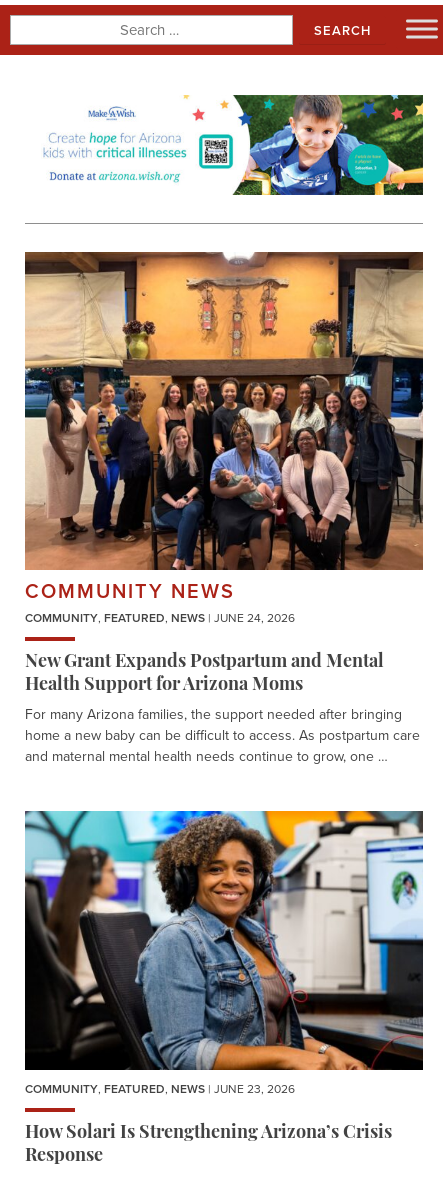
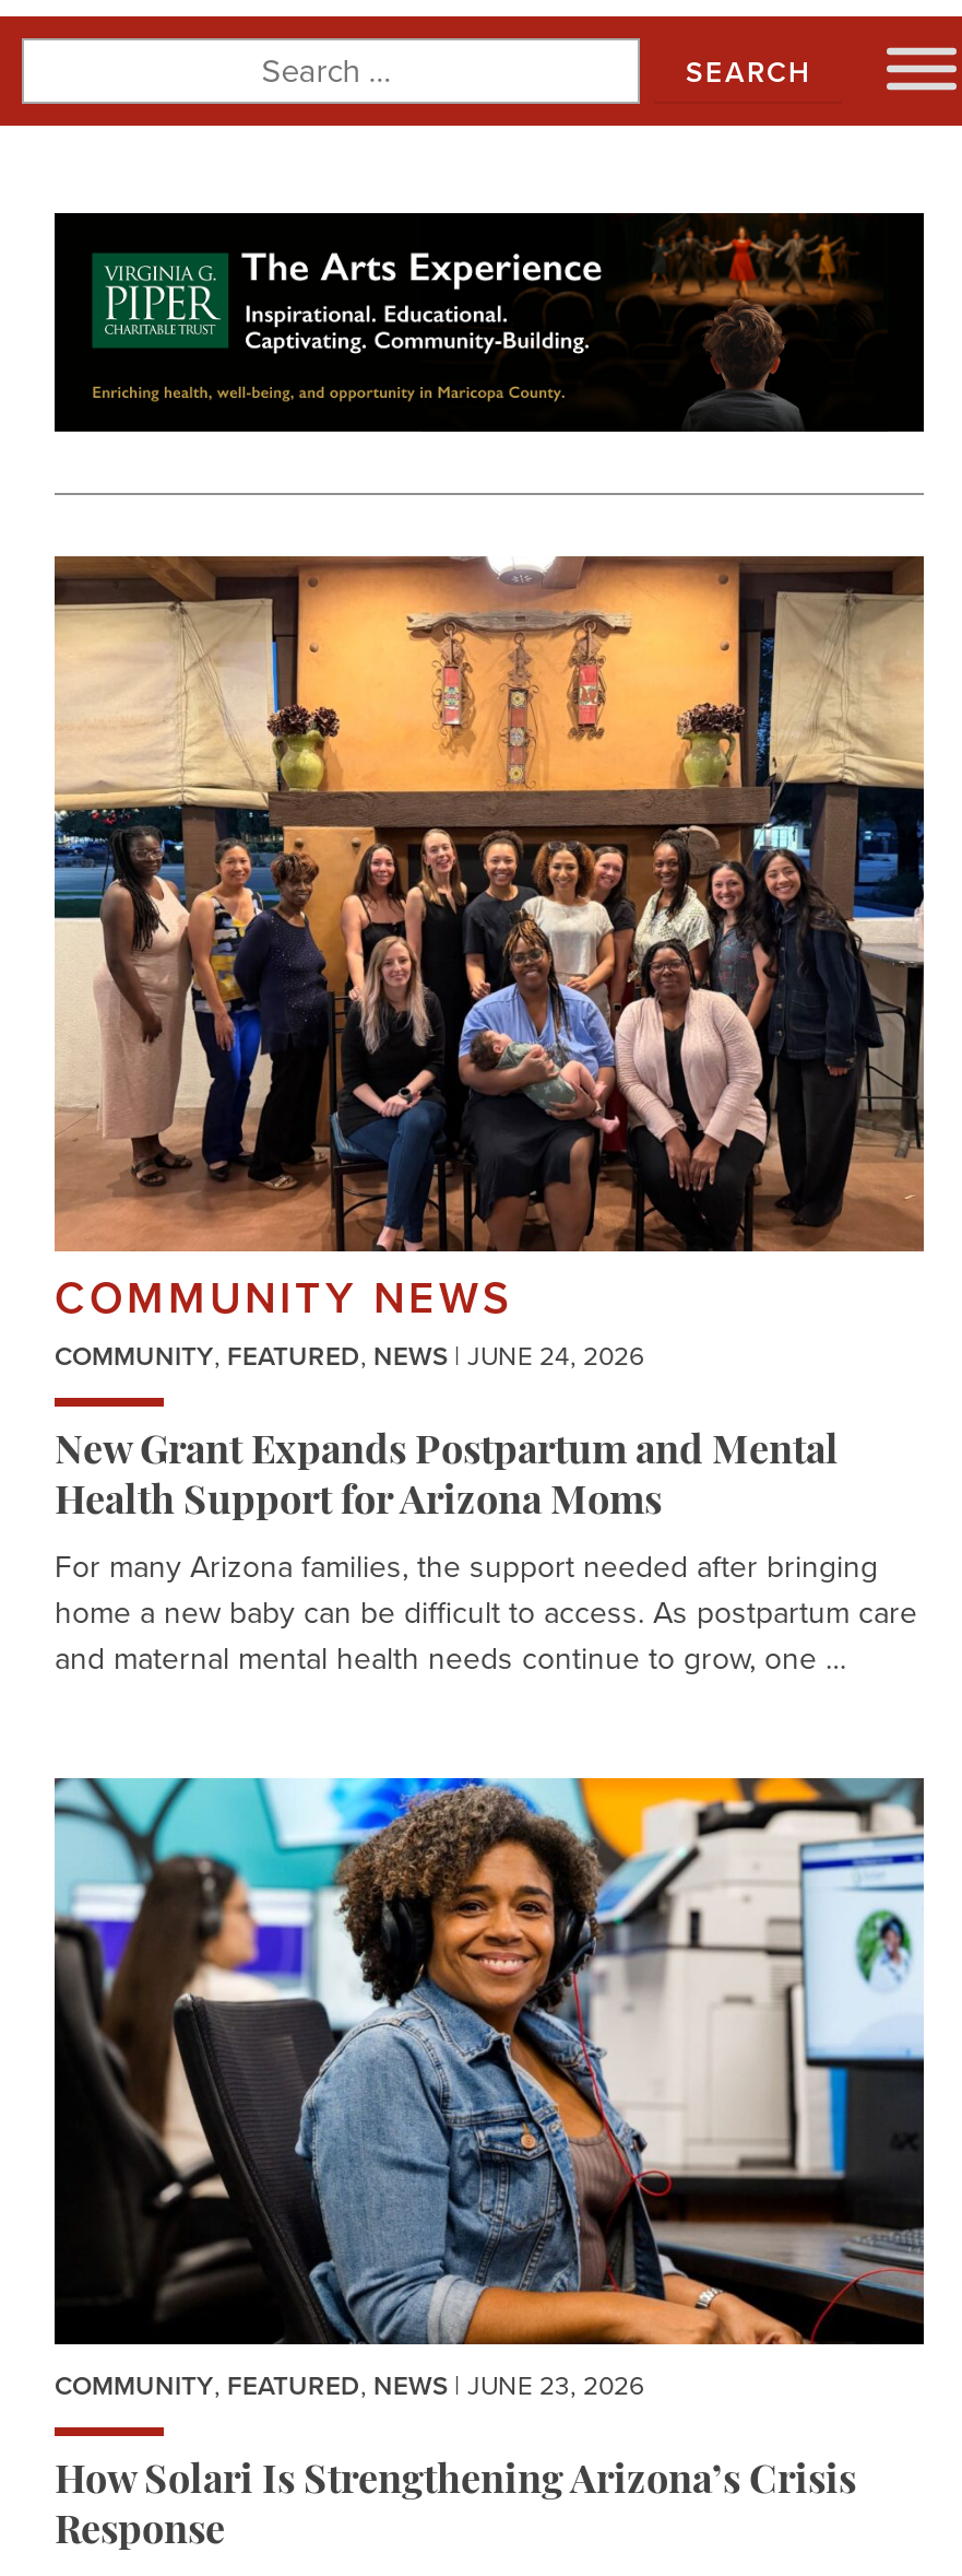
[25,94,424,196] [image] -> [52,211,926,434] [image]

